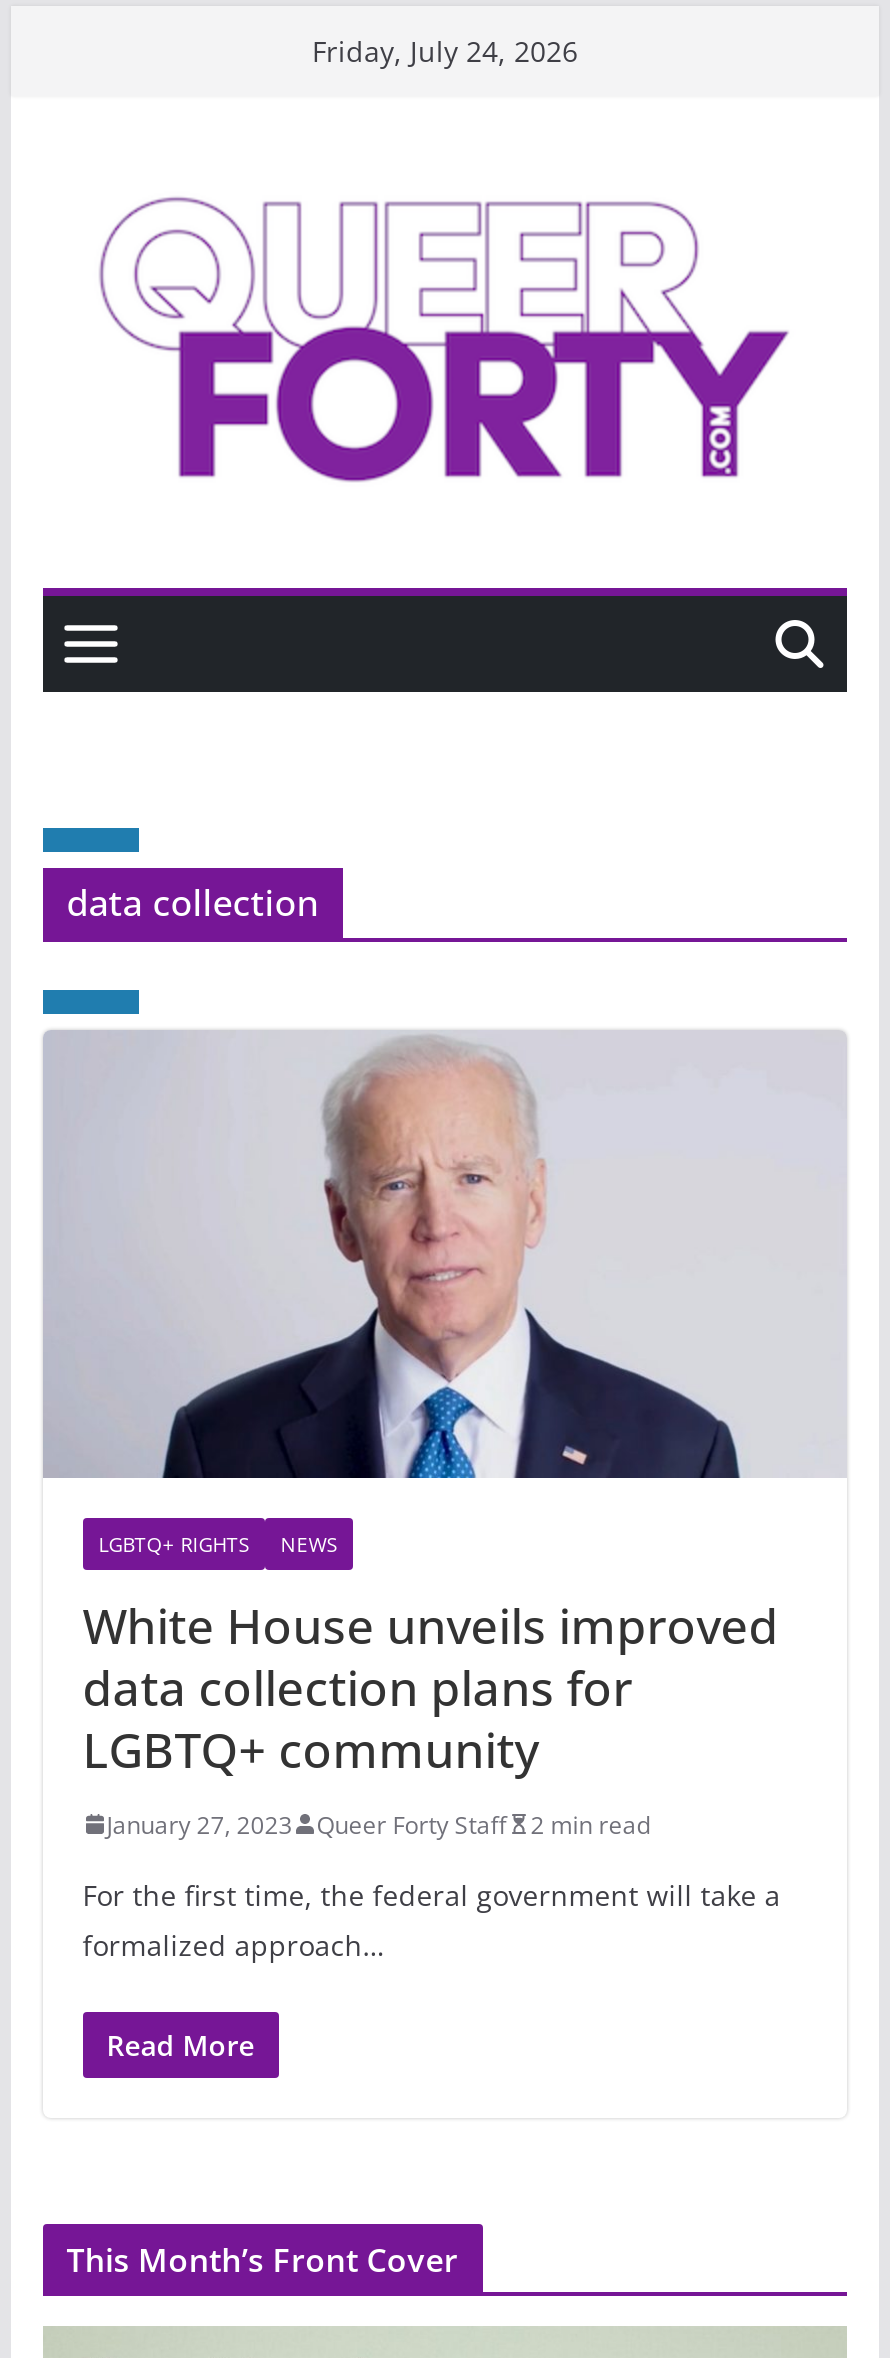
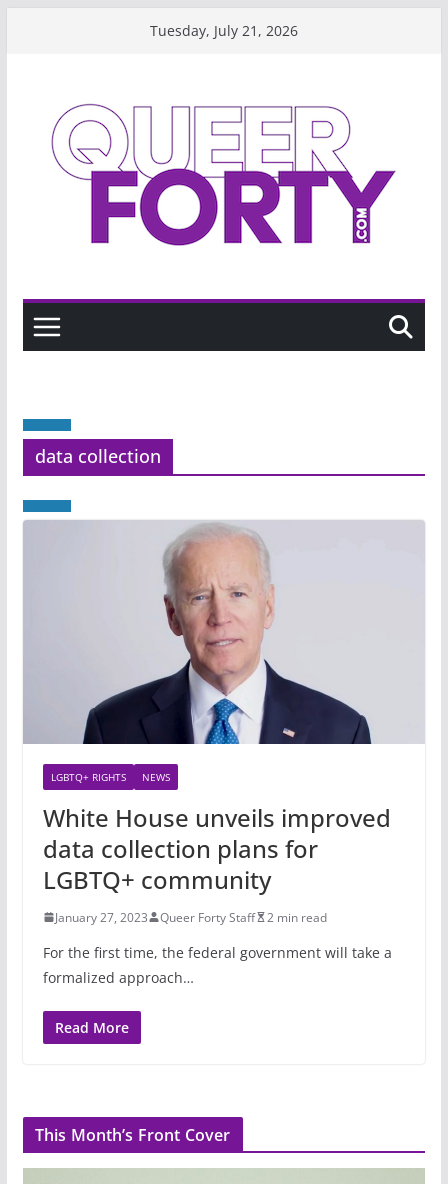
[312,32,578,70] Friday, July 24, 2026 -> [150,21,298,40] Tuesday, July 21, 2026

